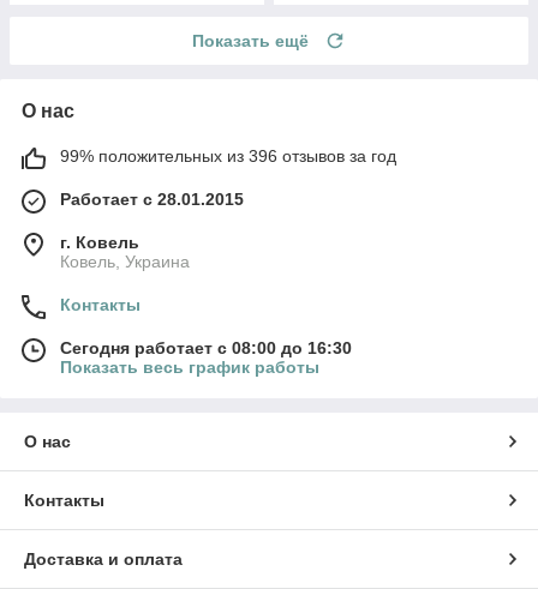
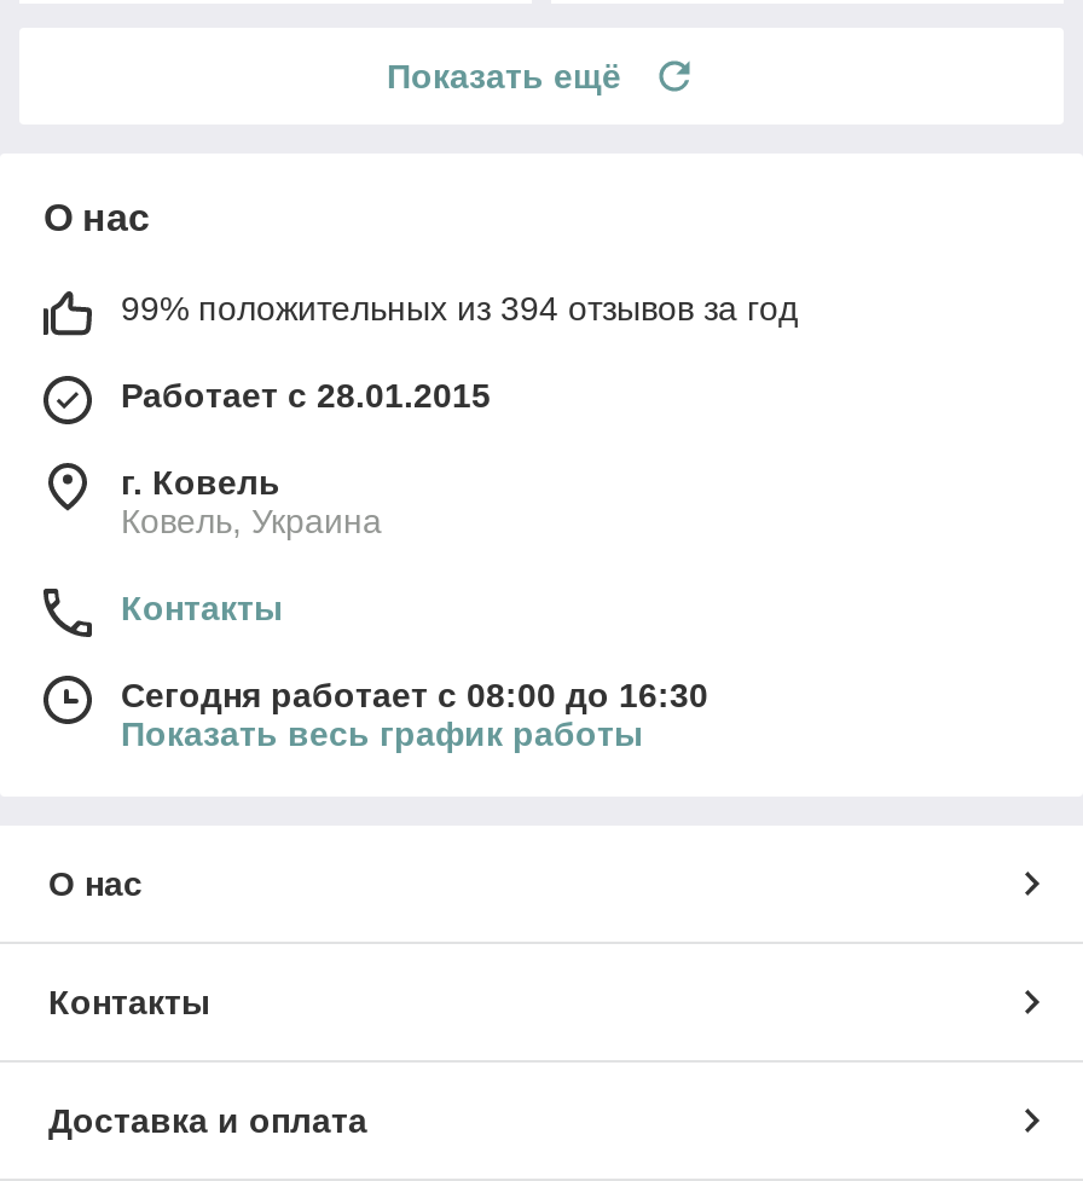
[60,146,396,166] 99% положительных из 396 отзывов за год -> [121,289,798,328] 99% положительных из 394 отзывов за год

